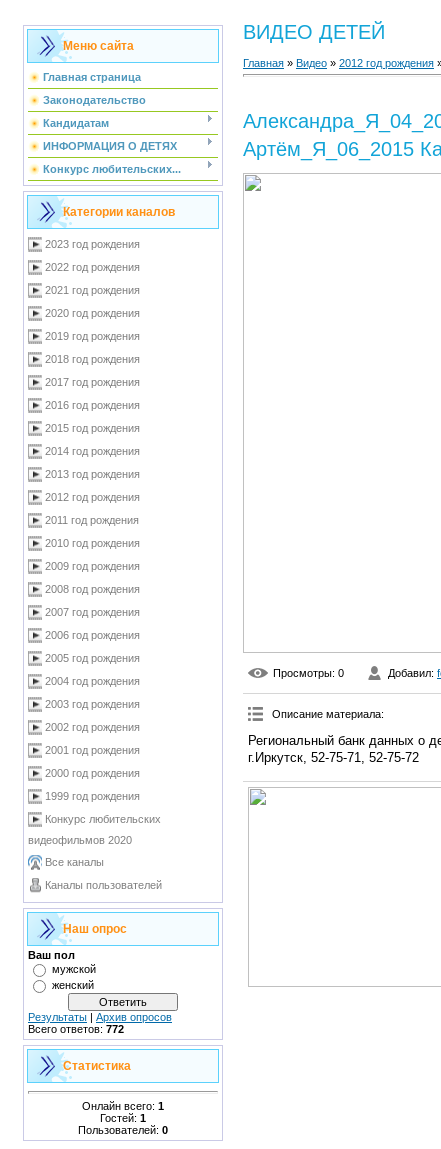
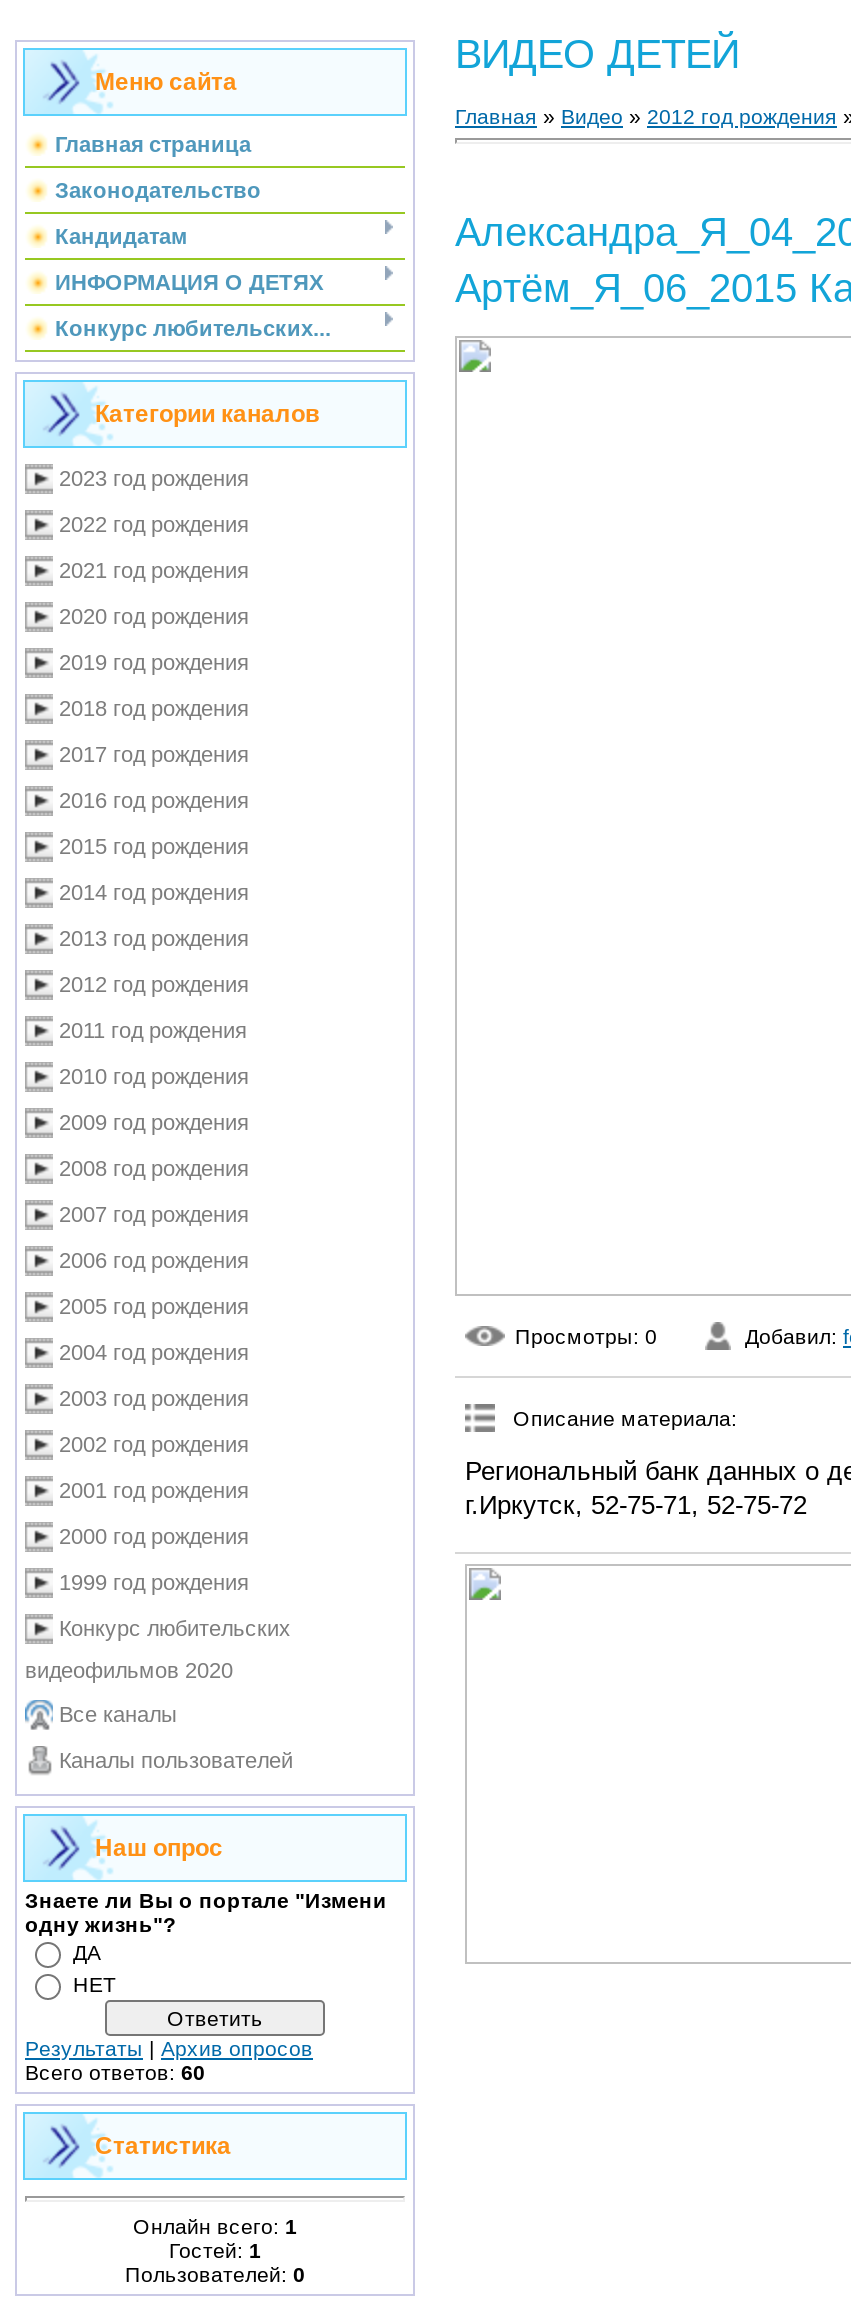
[28,949,96,991] Ваш пол | мужской | женский -> [25,1888,387,1996] Знаете ли Вы о портале "Измени | одну жизнь"? | ДА | НЕТ
[28,1023,124,1035] Всего ответов:772 -> [25,2060,205,2084] Всего ответов:60

